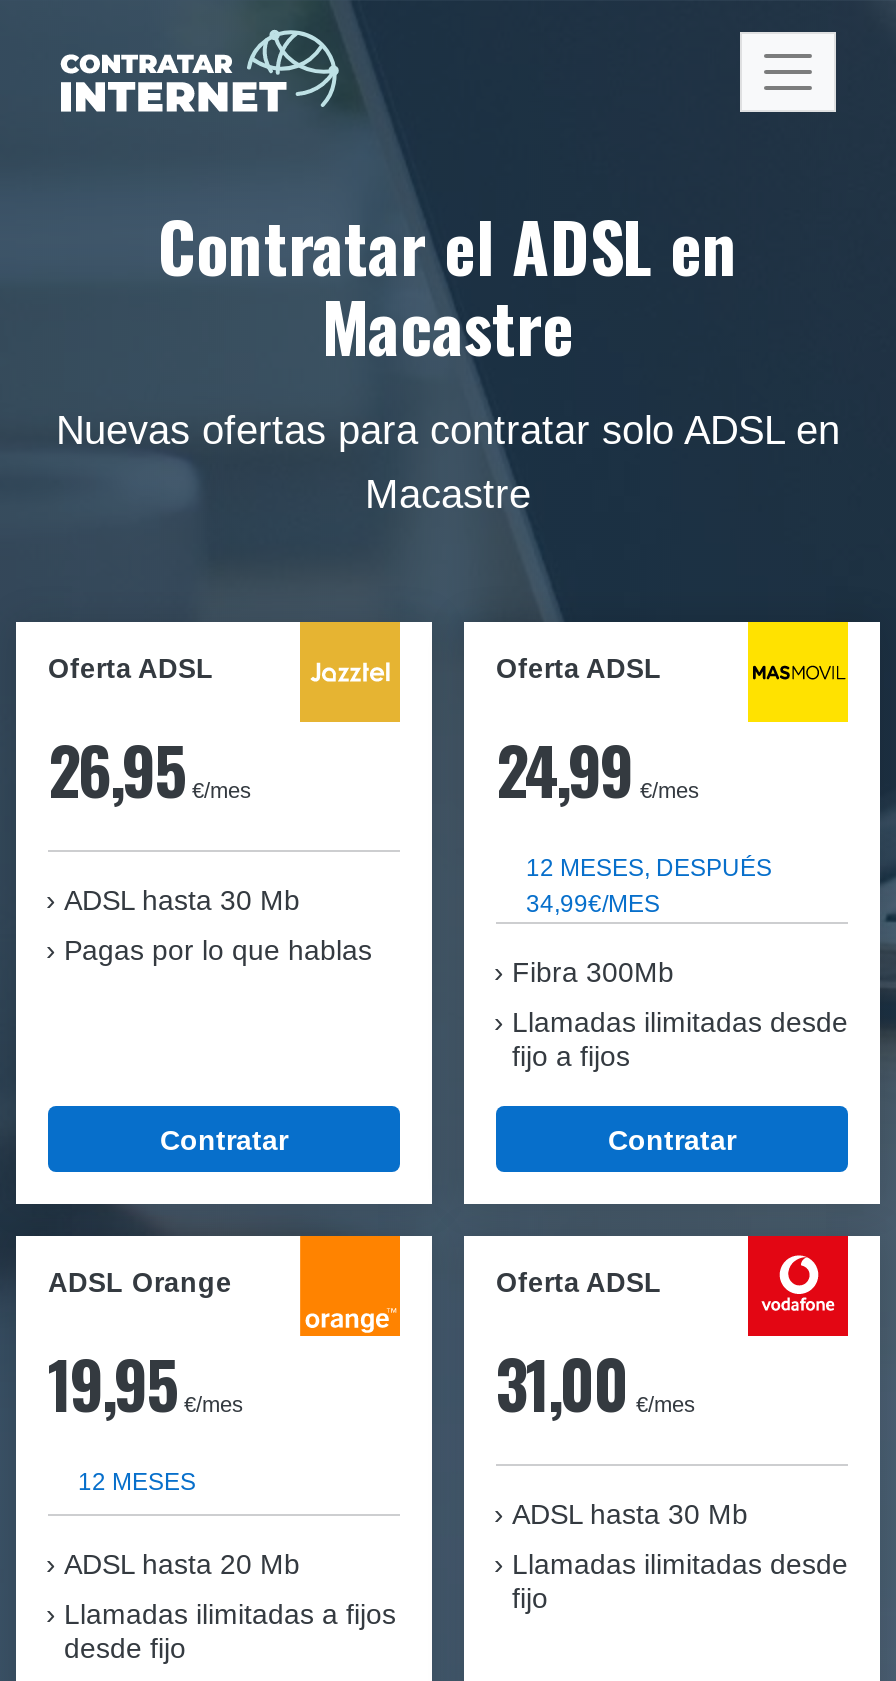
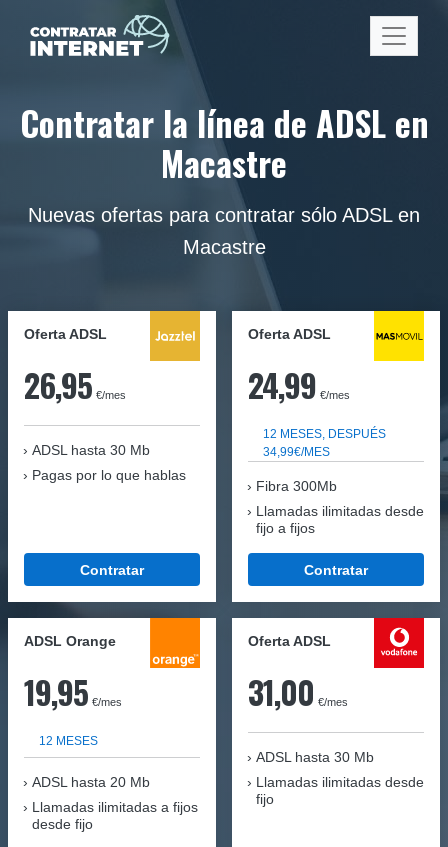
[158,196,738,296] Contratar el ADSL en -> [19,98,428,148] Contratar la línea de ADSL en
[56,408,840,452] Nuevas ofertas para contratar solo ADSL en -> [28,204,420,226] Nuevas ofertas para contratar sólo ADSL en

